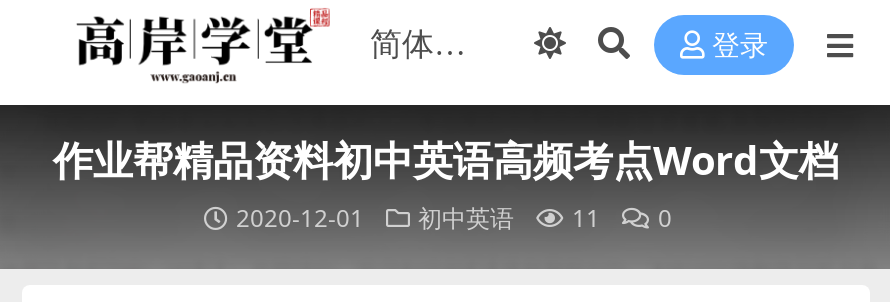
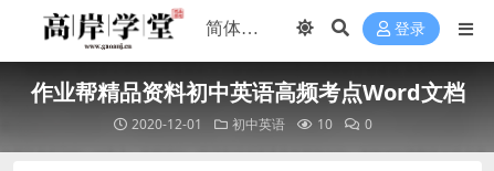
[236,201,672,235] 2020-12-01 初中英语 11 0 -> [132,115,372,133] 2020-12-01 初中英语 10 0

